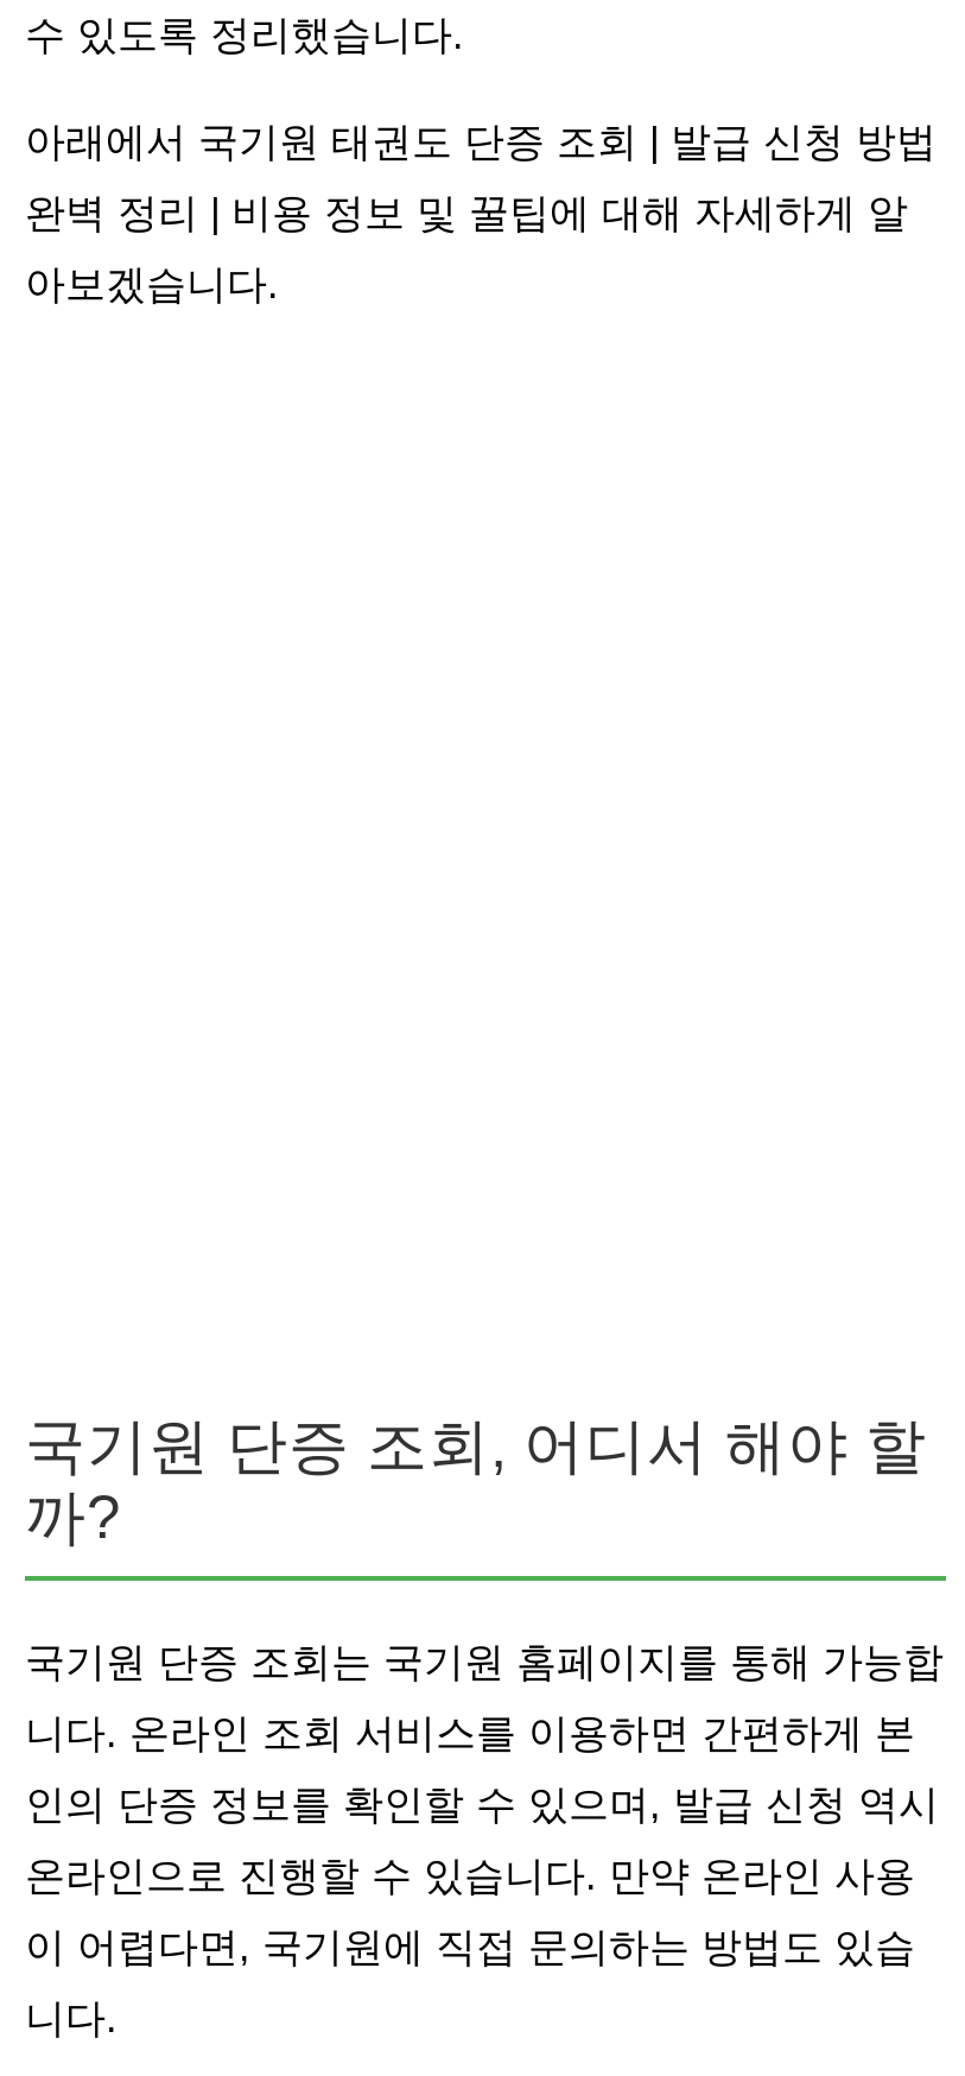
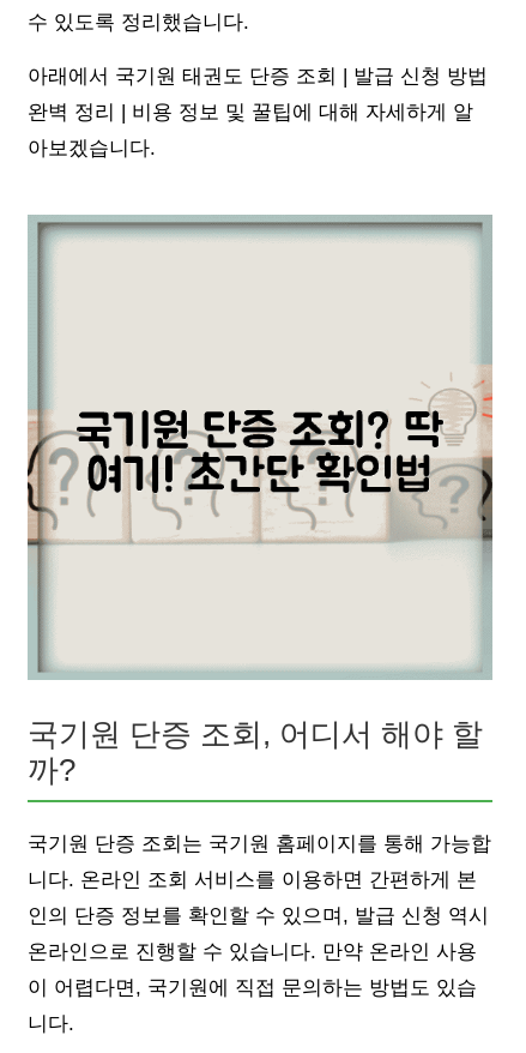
none -> [26,215,494,680] [image]

